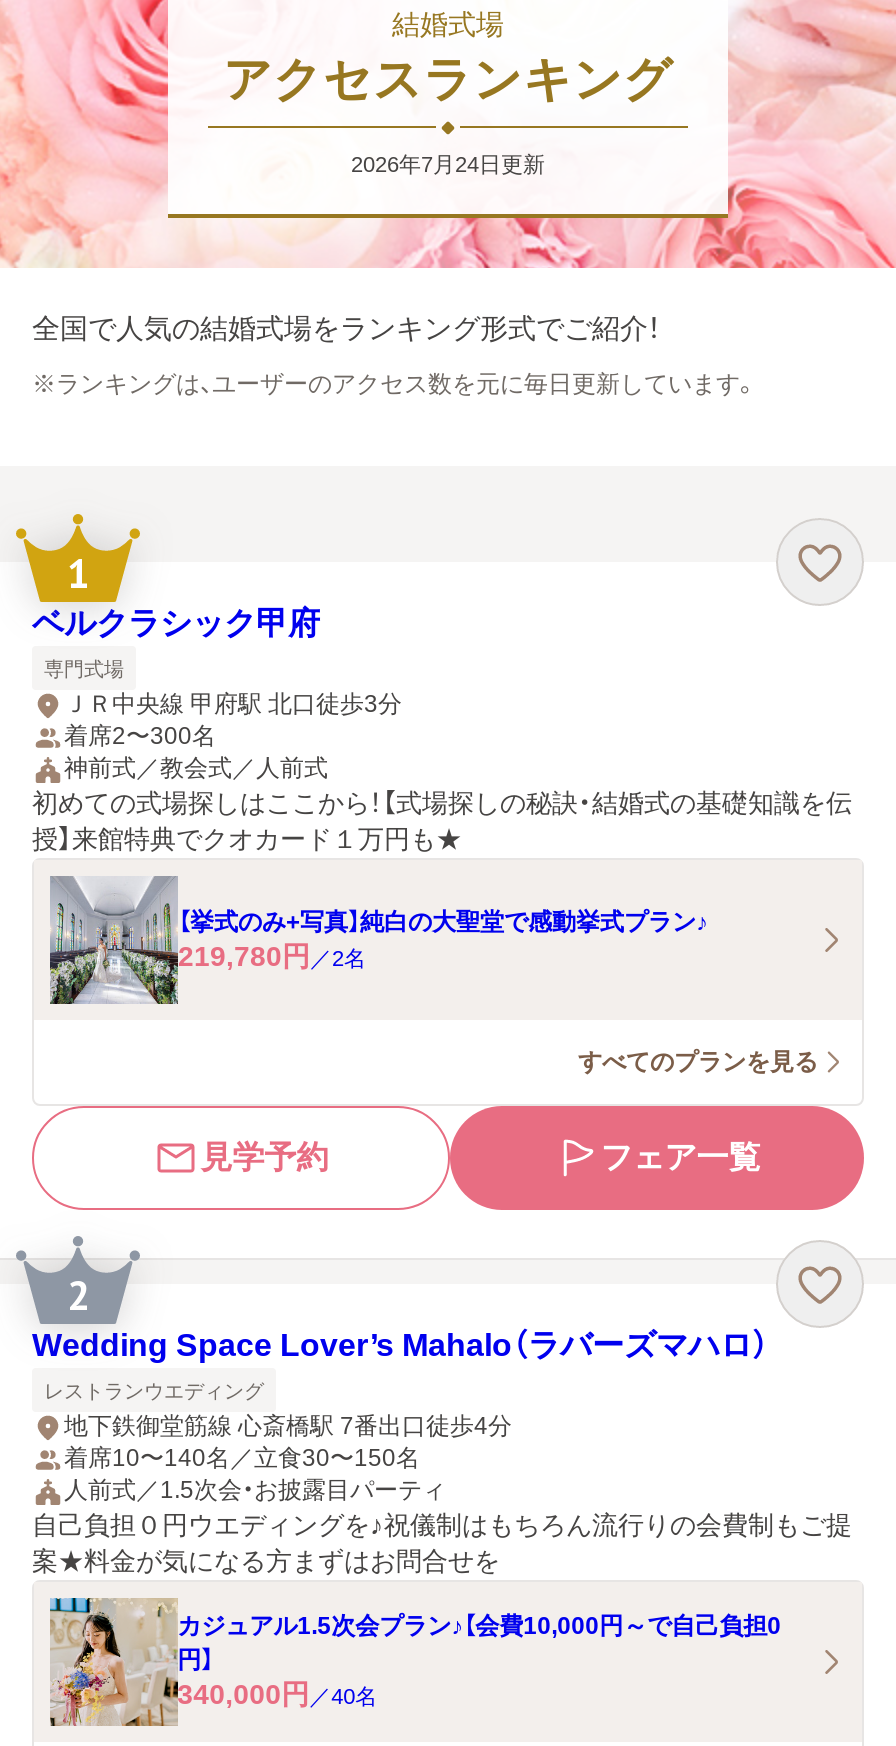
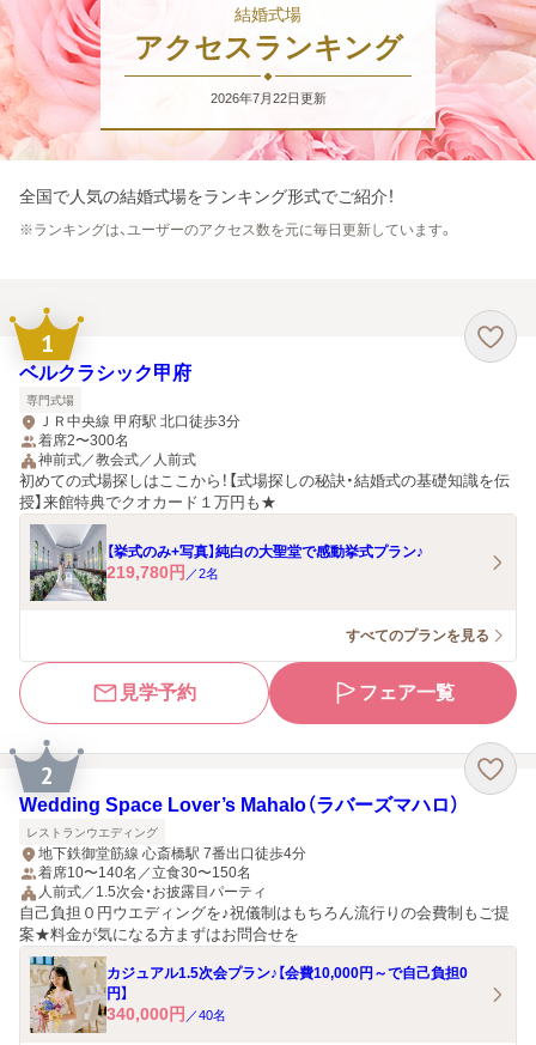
[351,151,545,175] 2026年7月24日更新 -> [210,90,326,105] 2026年7月22日更新

